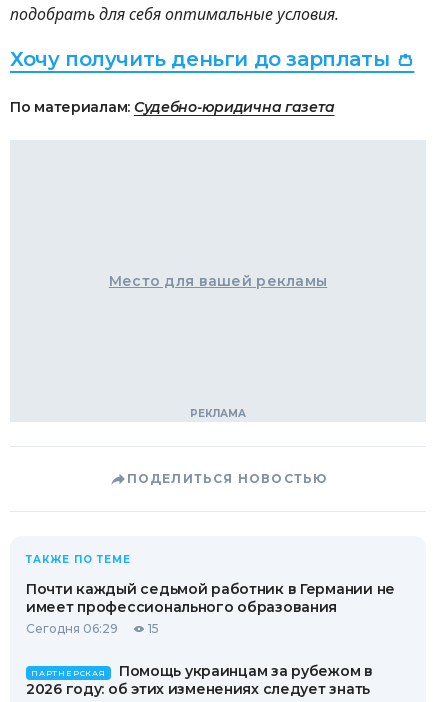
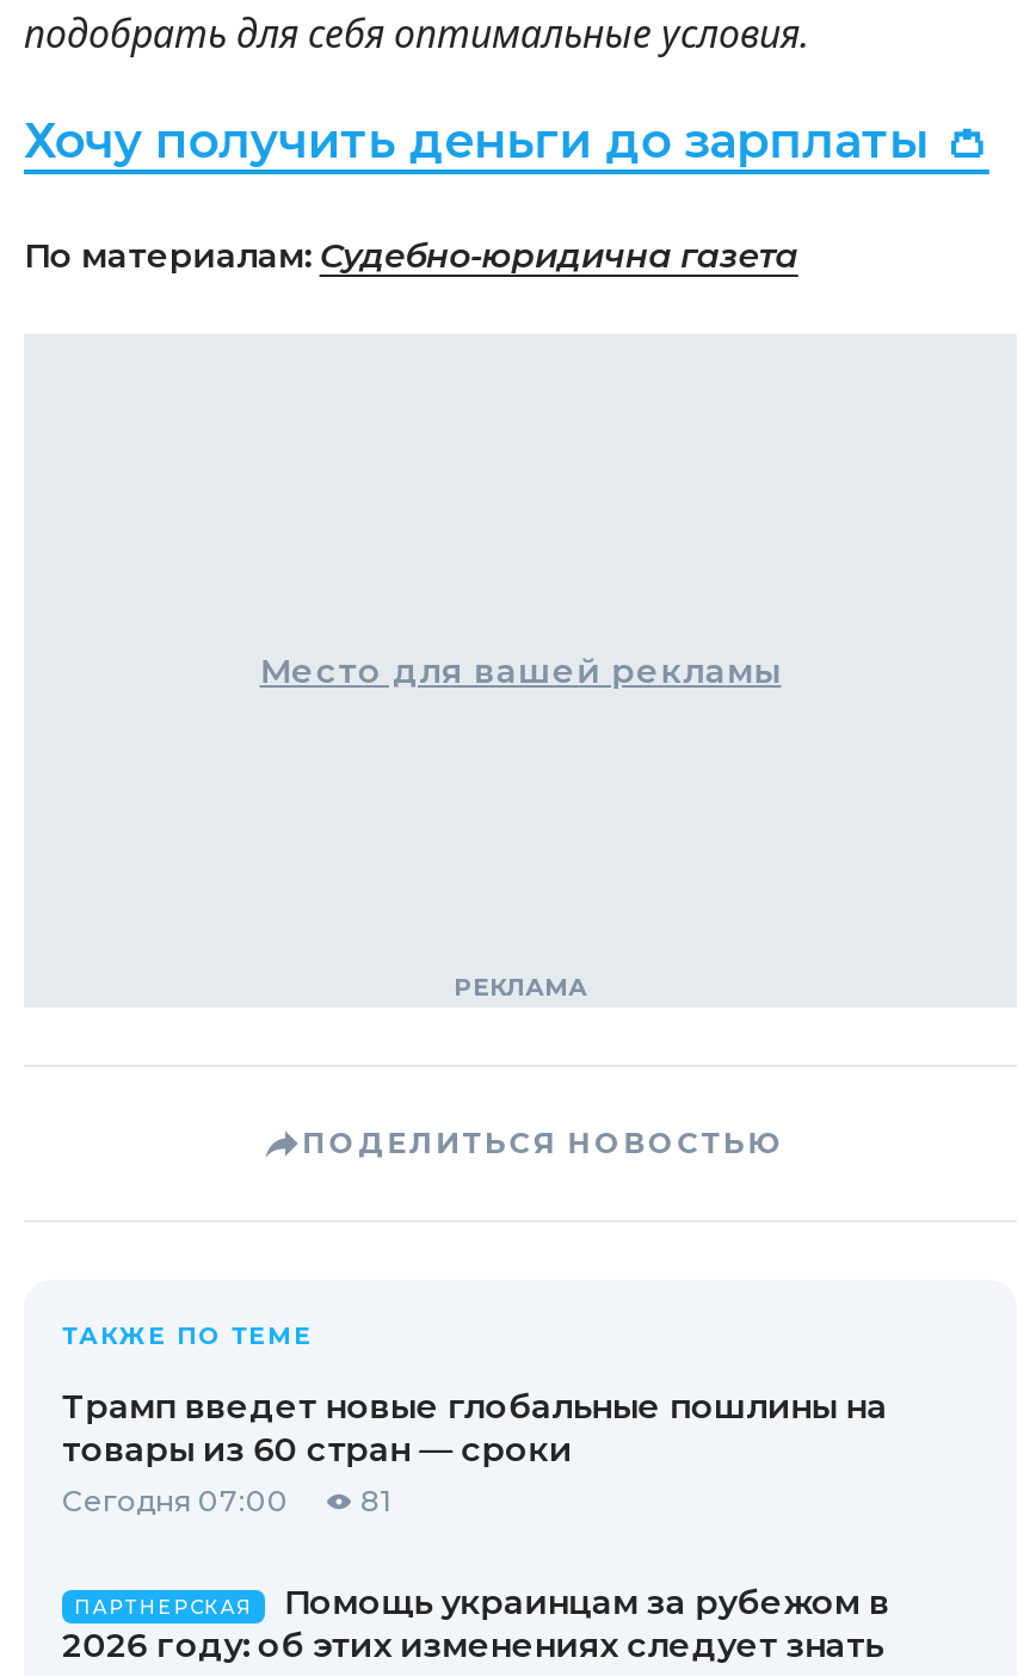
[26,580,395,636] Почти каждый седьмой работник в Германии не | имеет профессионального образования | Сегодня 06:29 | 15 -> [62,1386,888,1519] Трамп введет новые глобальные пошлины на | товары из 60 стран — сроки | Сегодня 07:00 | 81

